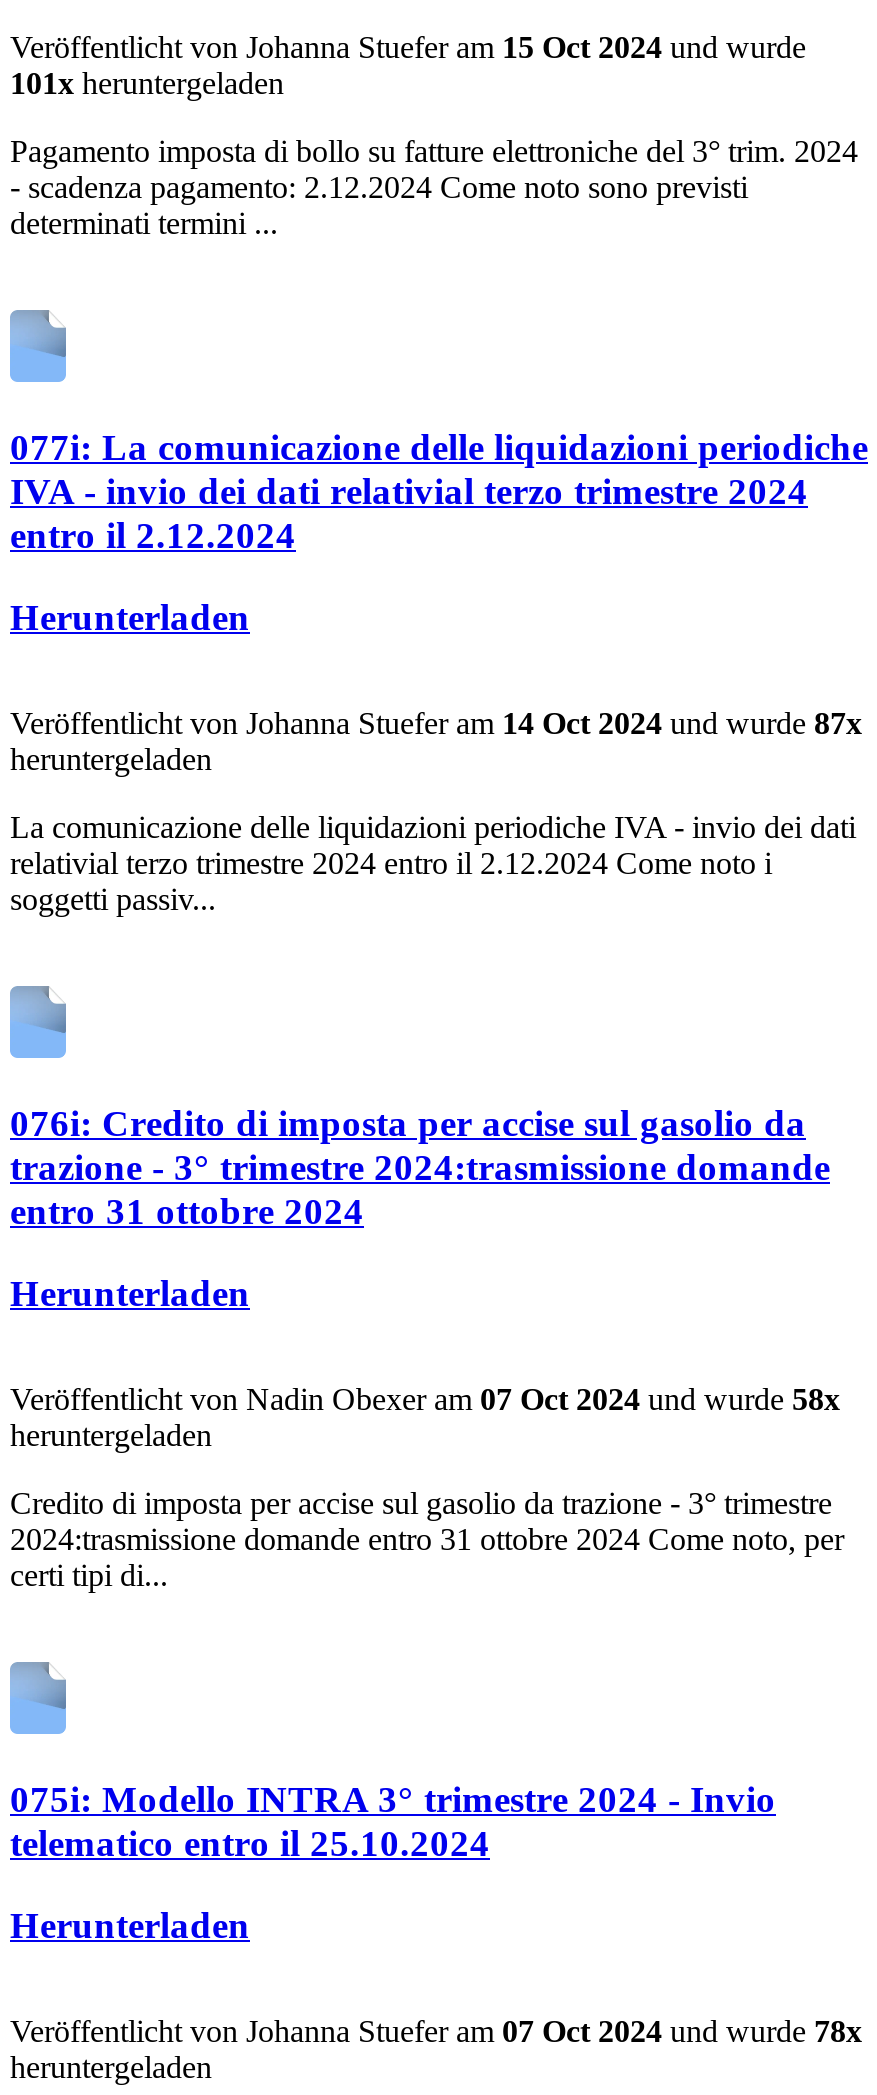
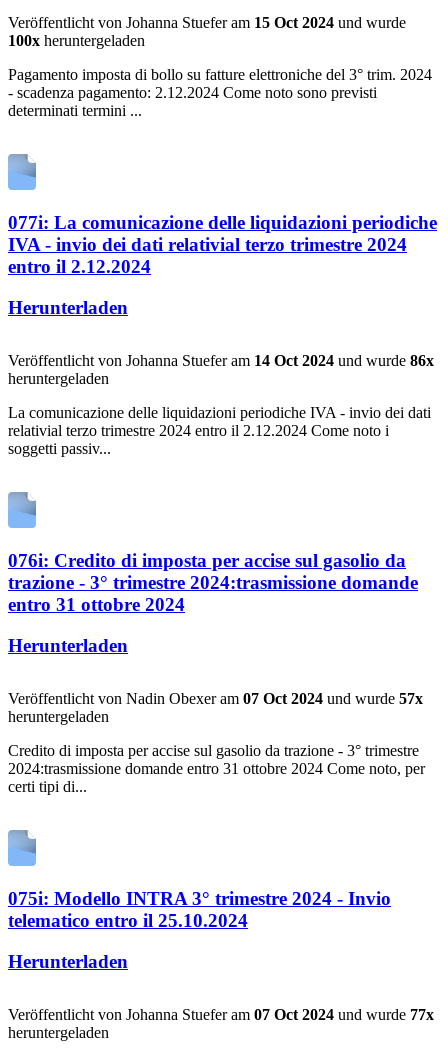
[10,66,284,100] 101x heruntergeladen -> [8,32,145,49] 100x heruntergeladen
[10,706,862,740] Veröffentlicht von Johanna Stuefer am 14 Oct 2024 und wurde 87x -> [8,352,434,369] Veröffentlicht von Johanna Stuefer am 14 Oct 2024 und wurde 86x
[10,1382,840,1416] Veröffentlicht von Nadin Obexer am 07 Oct 2024 und wurde 58x -> [8,690,423,707] Veröffentlicht von Nadin Obexer am 07 Oct 2024 und wurde 57x
[10,2014,862,2048] Veröffentlicht von Johanna Stuefer am 07 Oct 2024 und wurde 78x -> [8,1006,434,1023] Veröffentlicht von Johanna Stuefer am 07 Oct 2024 und wurde 77x

